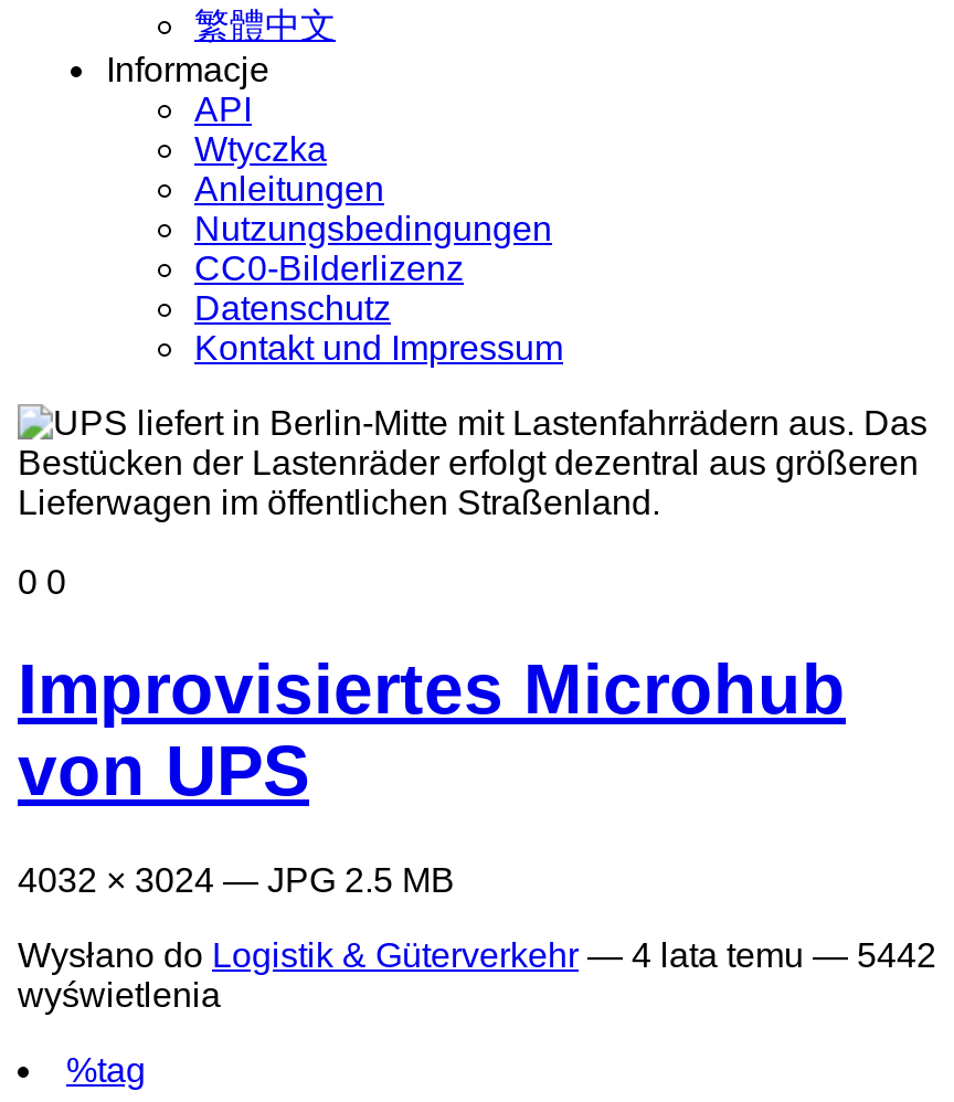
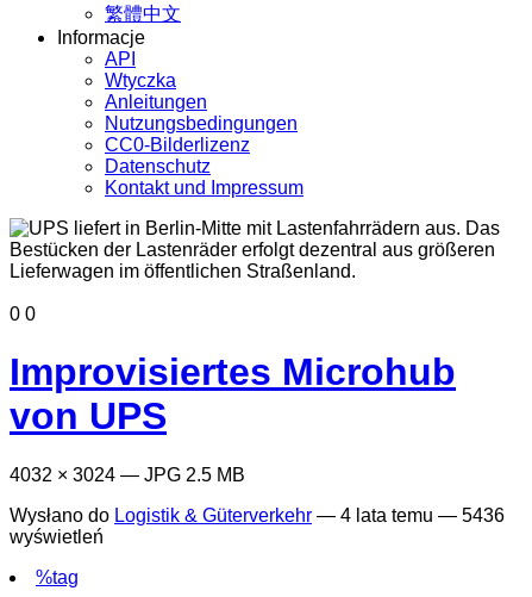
[18,936,936,1013] Wysłano do Logistik & Güterverkehr — 4 lata temu — 5442 | wyświetlenia -> [10,505,505,547] Wysłano do Logistik & Güterverkehr — 4 lata temu — 5436 | wyświetleń

